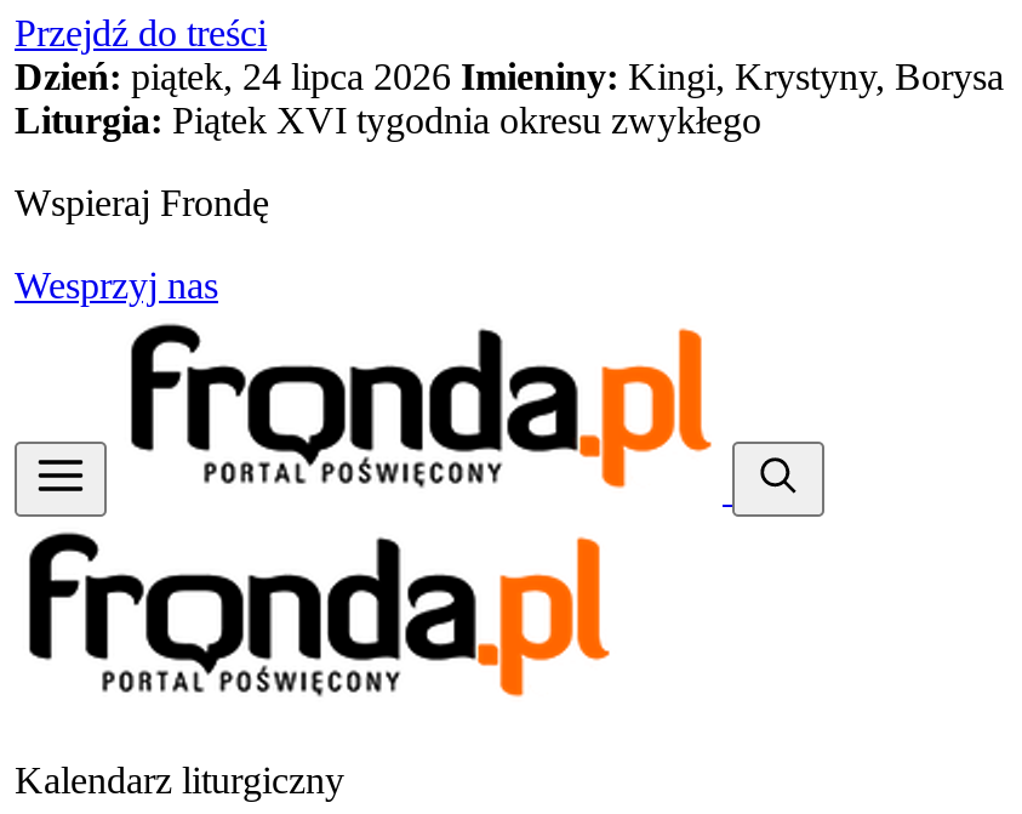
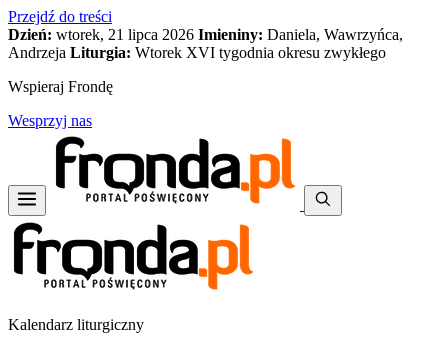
[15,56,1004,141] Dzień: piątek, 24 lipca 2026 Imieniny: Kingi, Krystyny, Borysa | Liturgia: Piątek XVI tygodnia okresu zwykłego -> [8,26,403,61] Dzień: wtorek, 21 lipca 2026 Imieniny: Daniela, Wawrzyńca, | Andrzeja Liturgia: Wtorek XVI tygodnia okresu zwykłego

